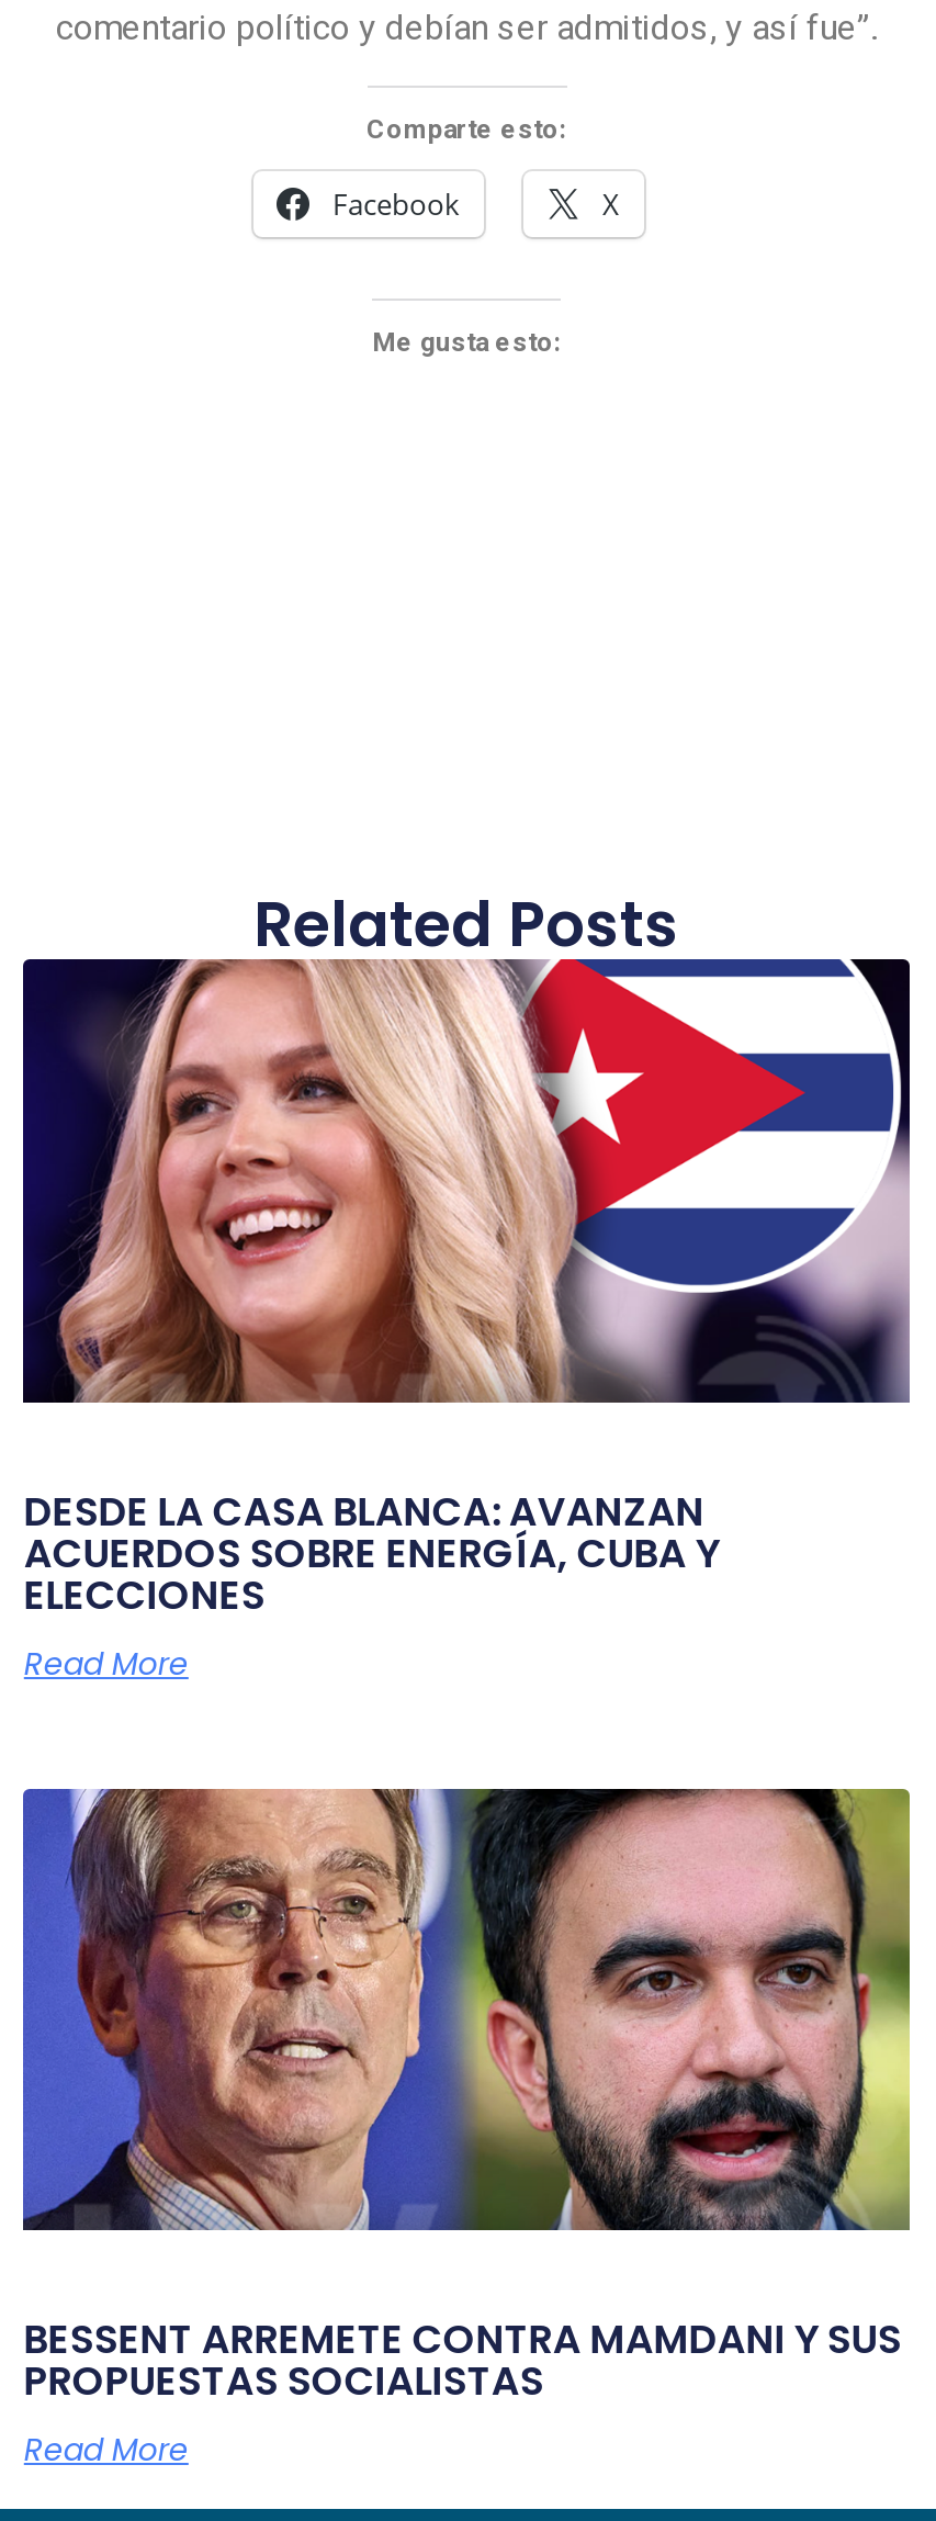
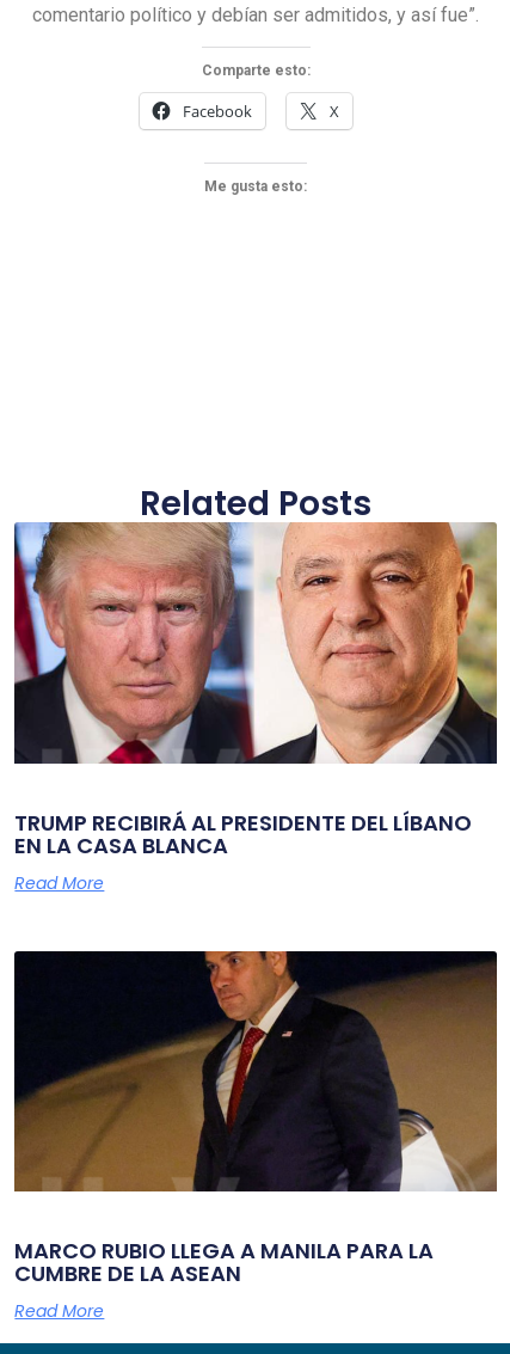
[23,957,912,1621] [image] | DESDE LA CASA BLANCA: AVANZAN | ACUERDOS SOBRE ENERGÍA, CUBA Y | ELECCIONES -> [13,521,498,860] [image] | TRUMP RECIBIRÁ AL PRESIDENTE DEL LÍBANO | EN LA CASA BLANCA
[21,1787,912,2408] [image] | BESSENT ARREMETE CONTRA MAMDANI Y SUS | PROPUESTAS SOCIALISTAS -> [13,950,498,1289] [image] | MARCO RUBIO LLEGA A MANILA PARA LA | CUMBRE DE LA ASEAN

